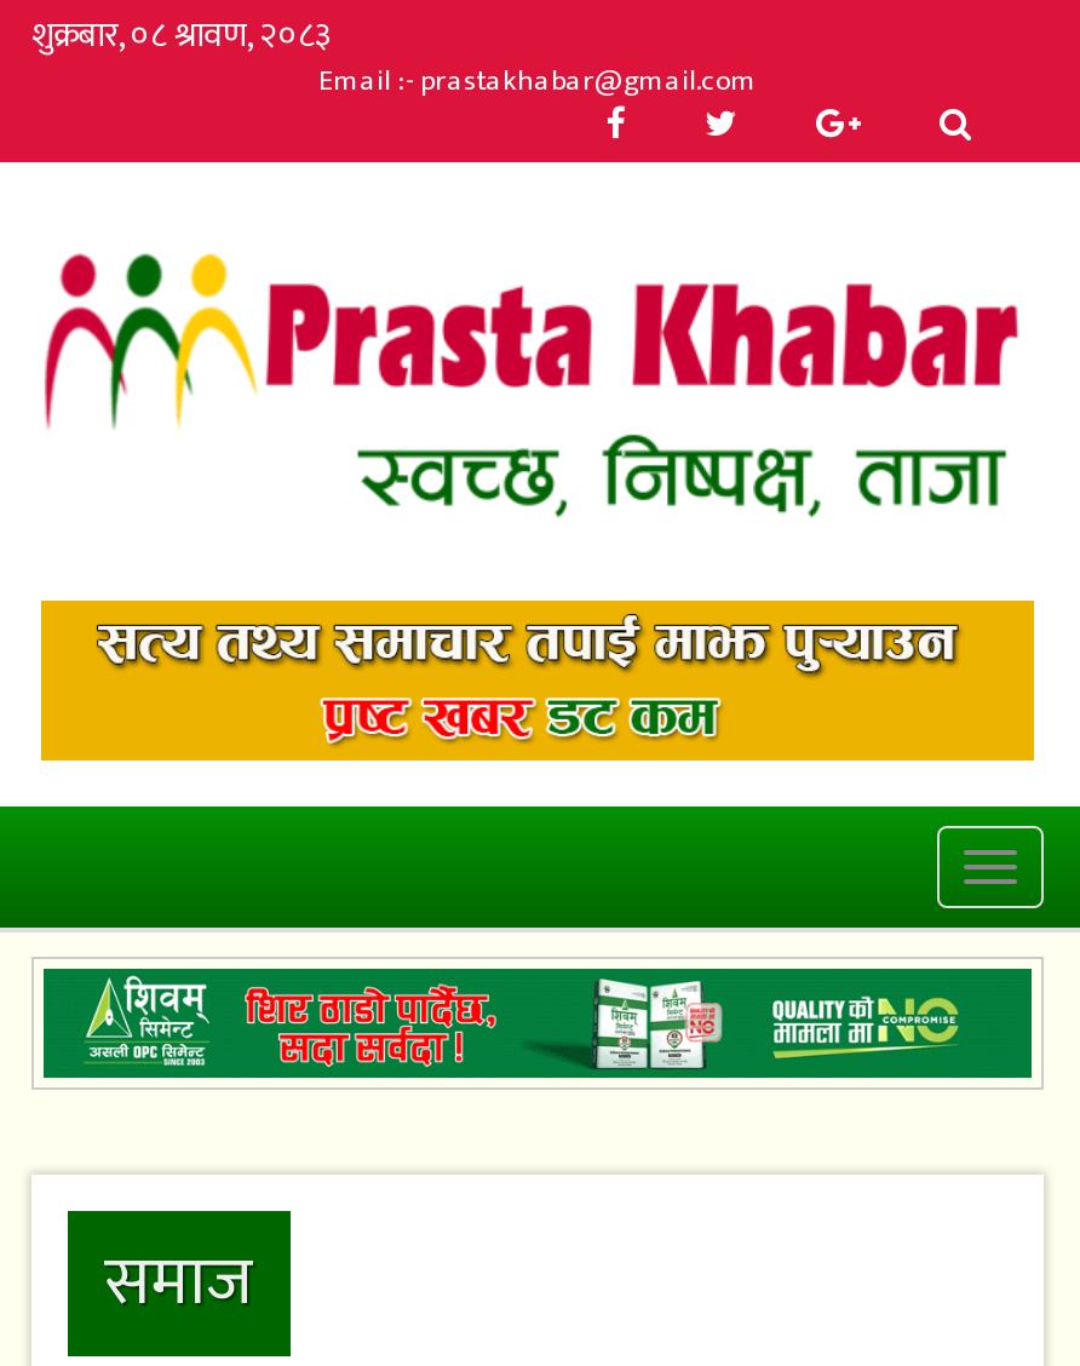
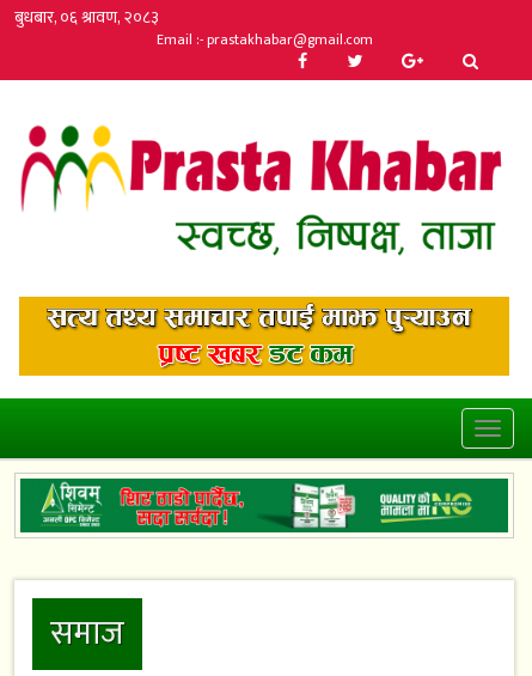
[31,7,332,65] शुक्रबार, ०८ श्रावण, २०८३ -> [14,4,159,32] बुधबार, ०६ श्रावण, २०८३

